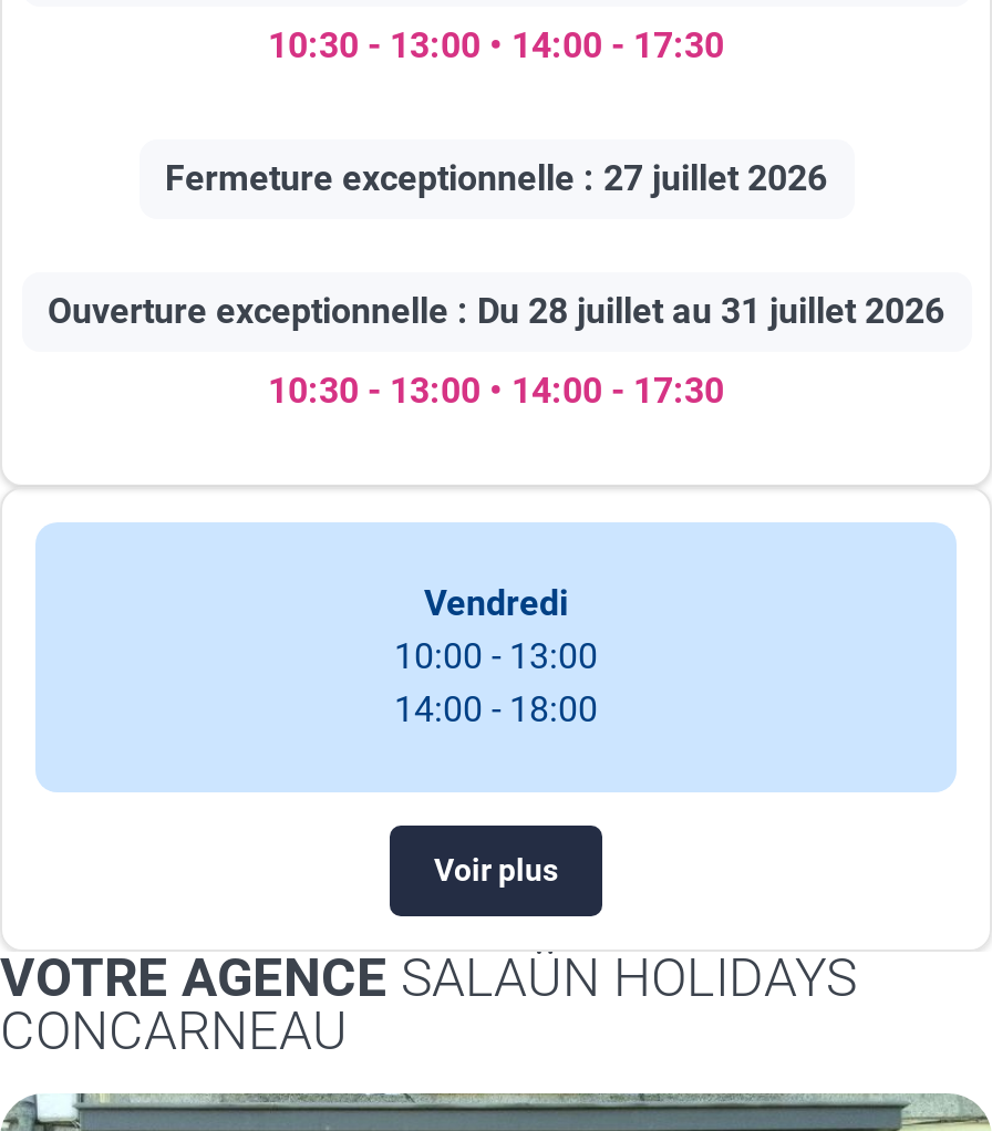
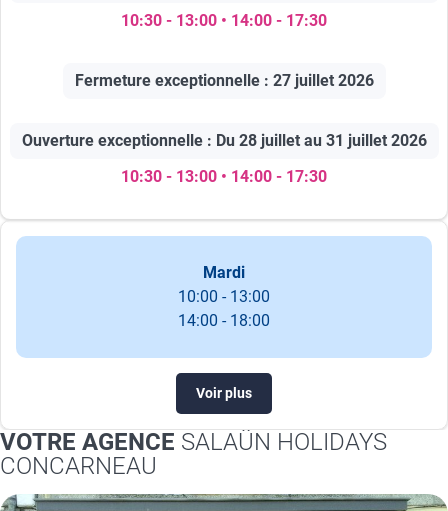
[424,582,568,624] Vendredi -> [203,263,245,282] Mardi

